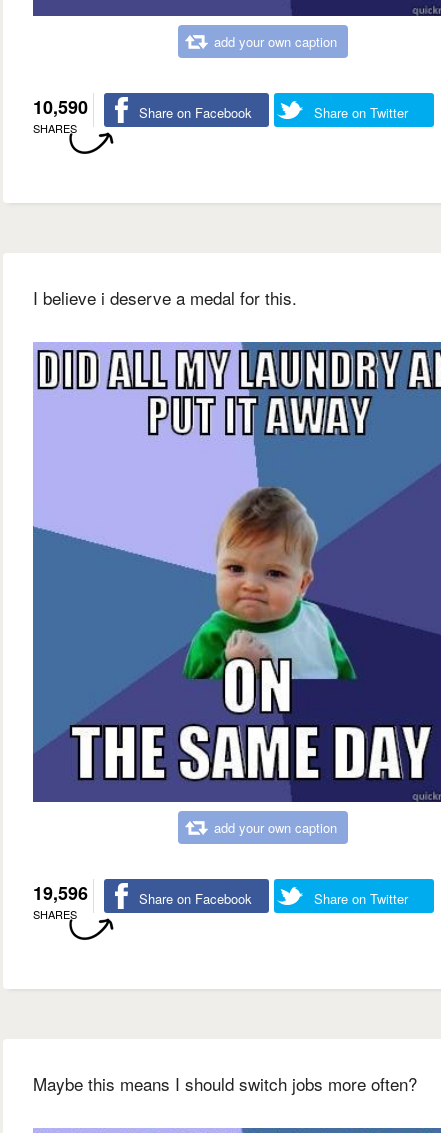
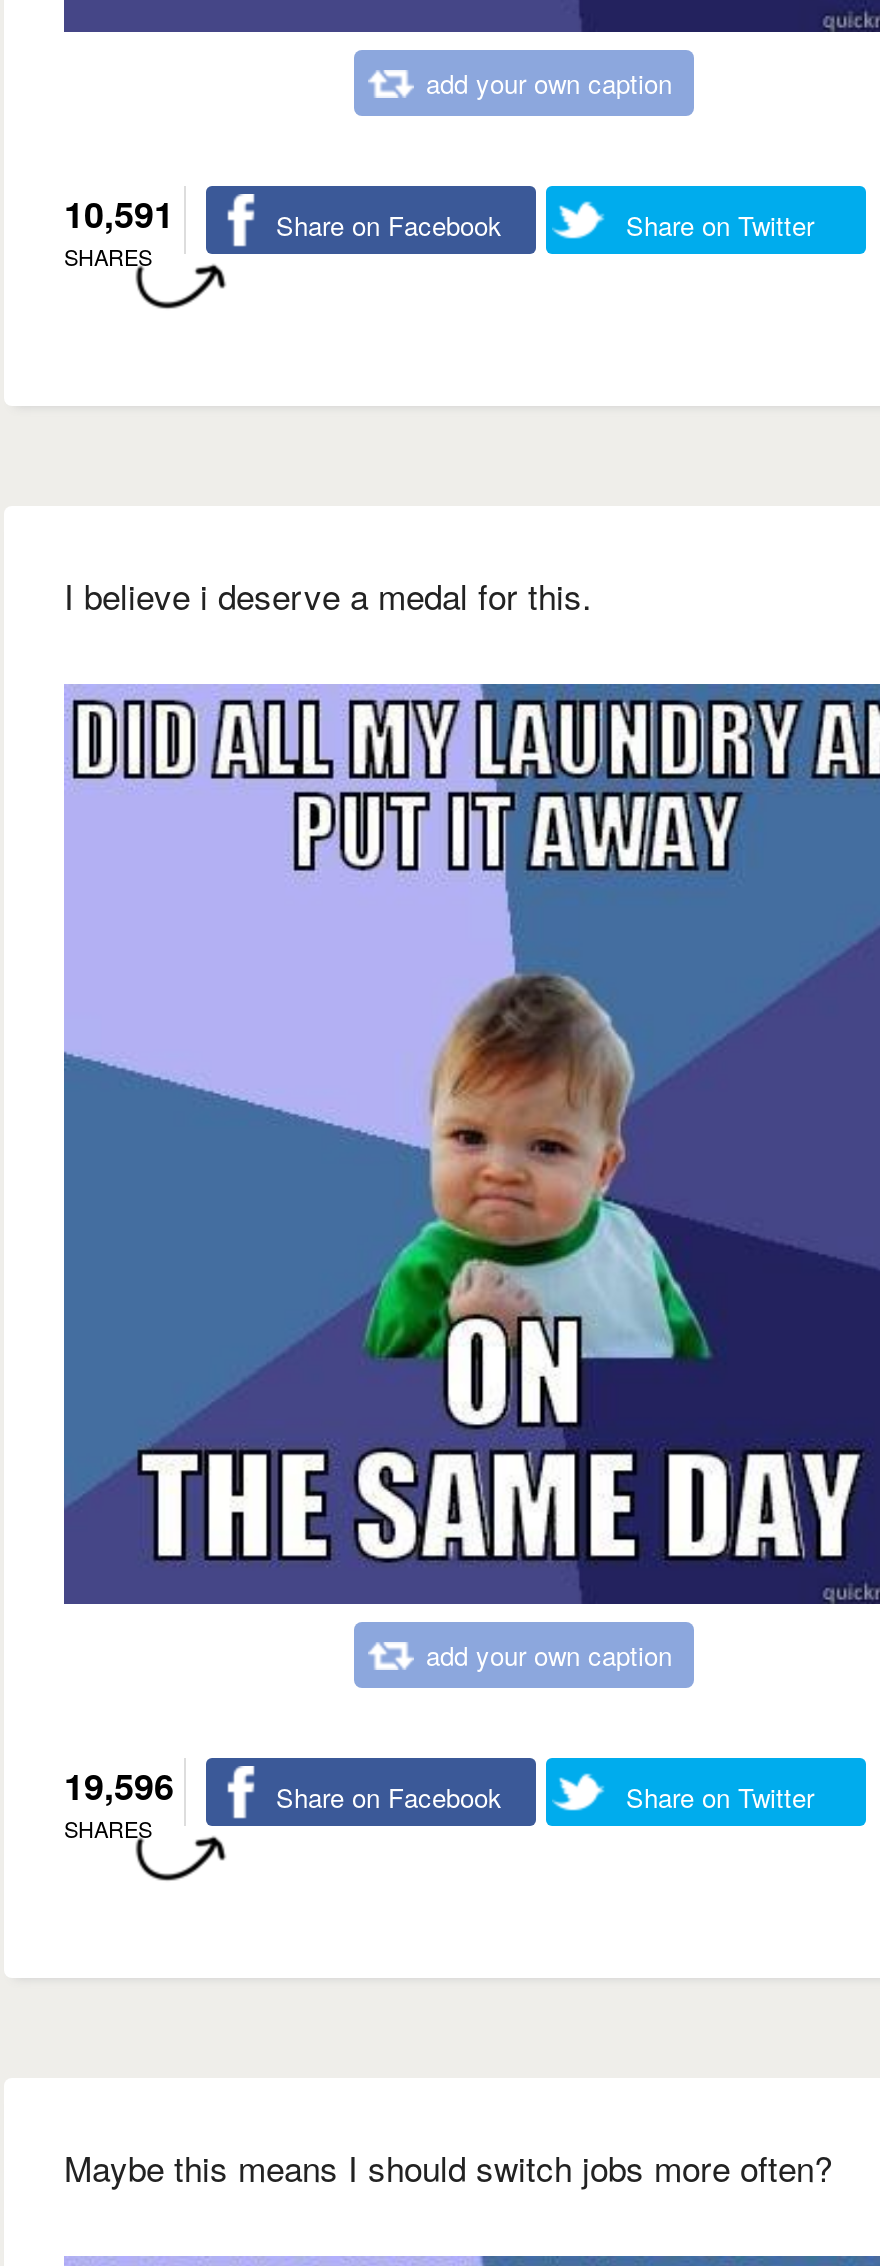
[33,94,88,120] 10,590 -> [64,188,174,240] 10,591

